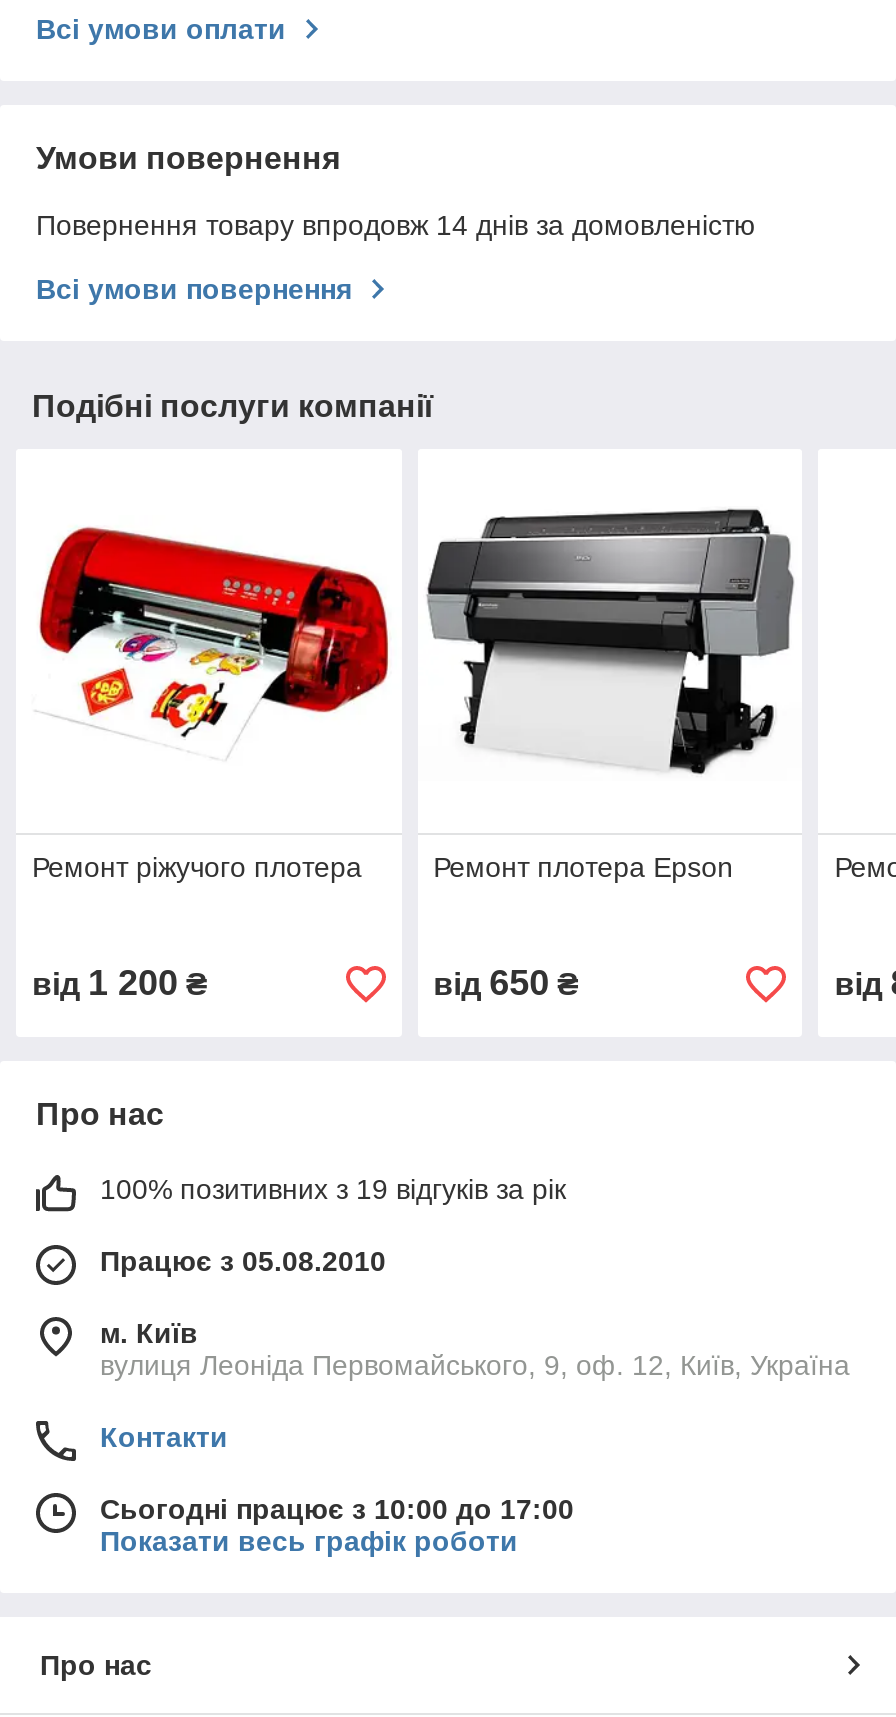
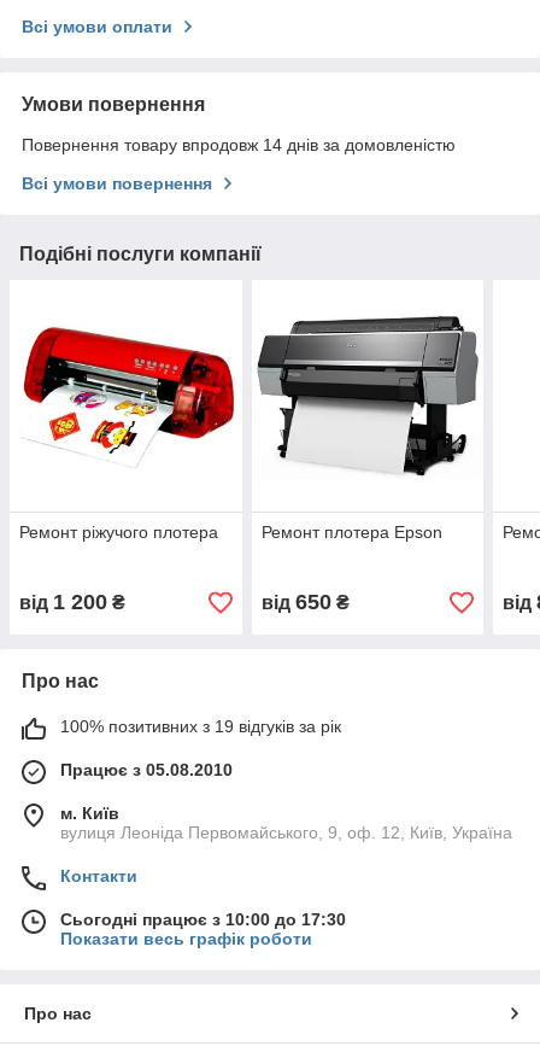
[100,1494,574,1526] Сьогодні працює з 10:00 до 17:00 -> [60,910,346,929] Сьогодні працює з 10:00 до 17:30

